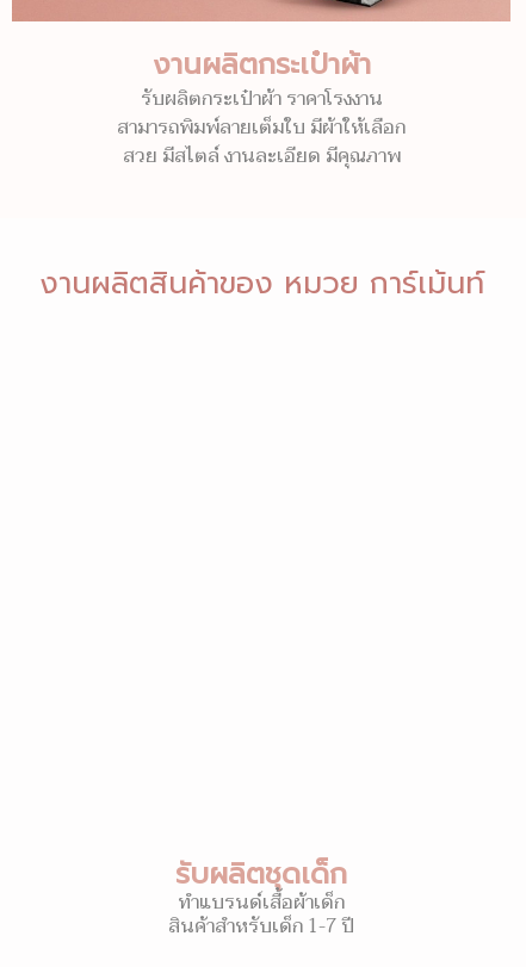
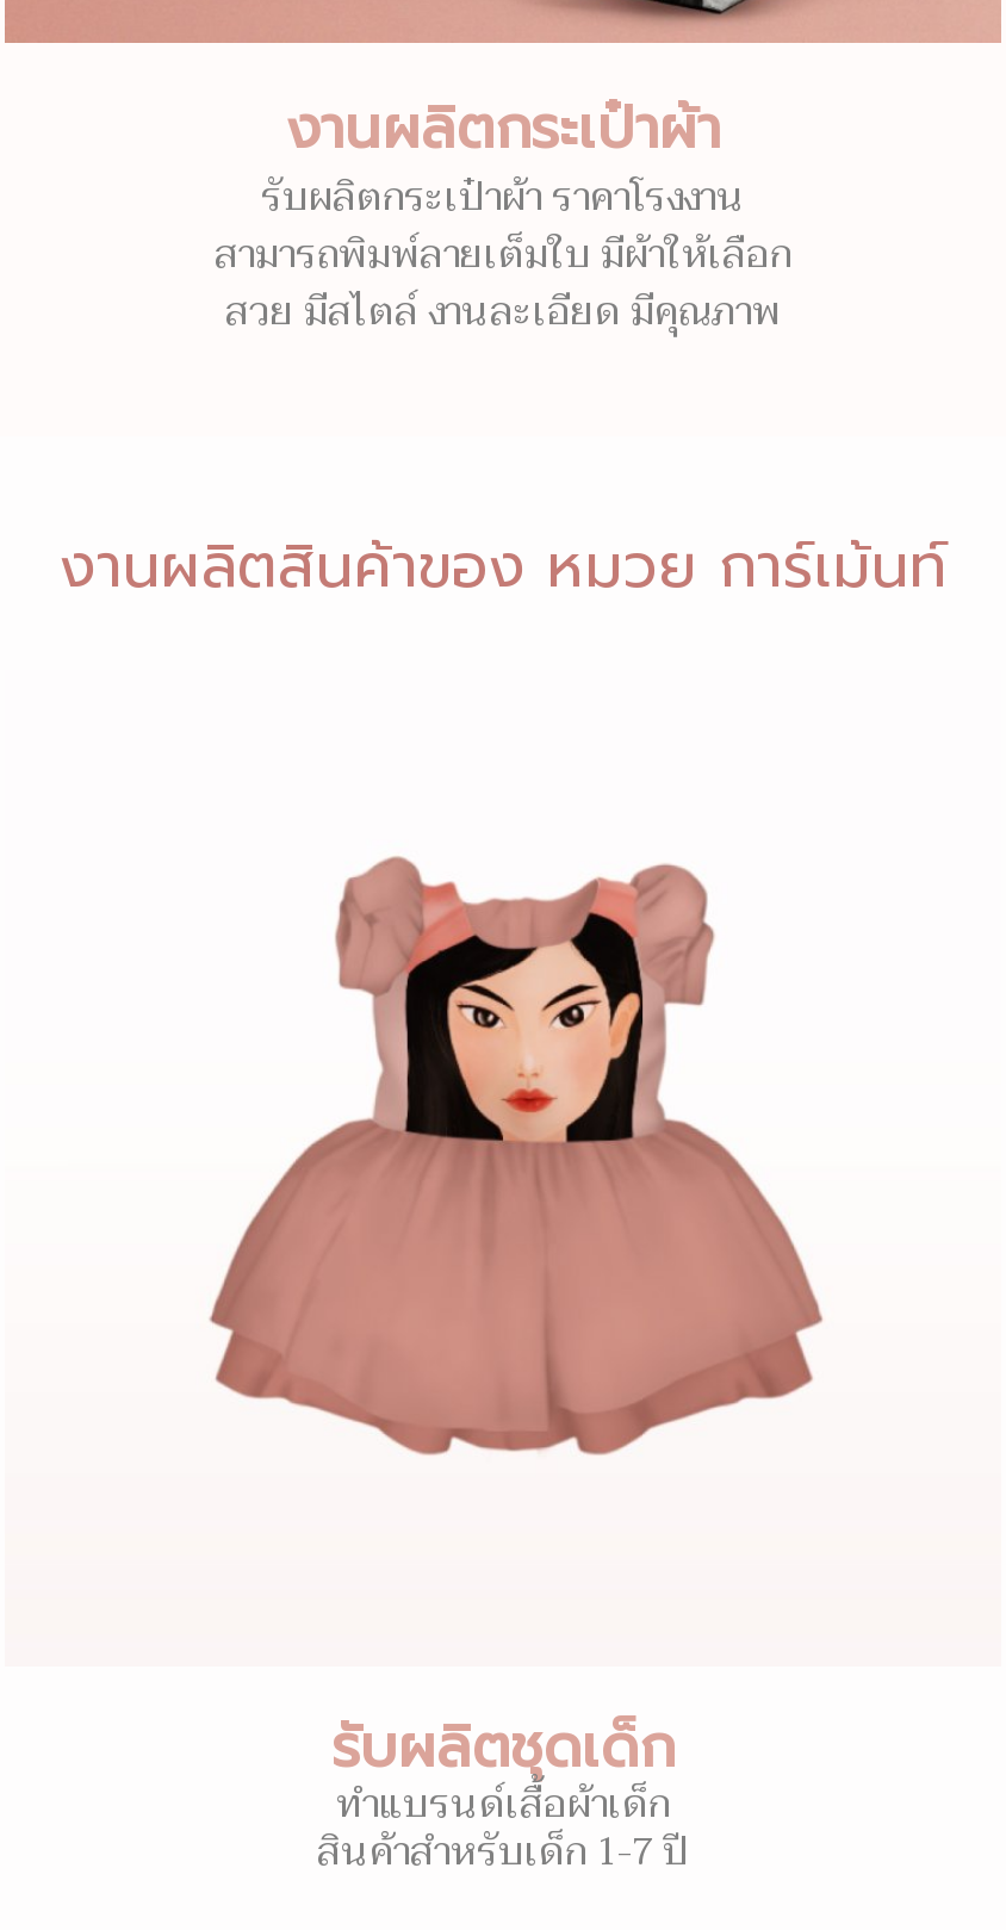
none -> [207,856,825,1457] [image]

